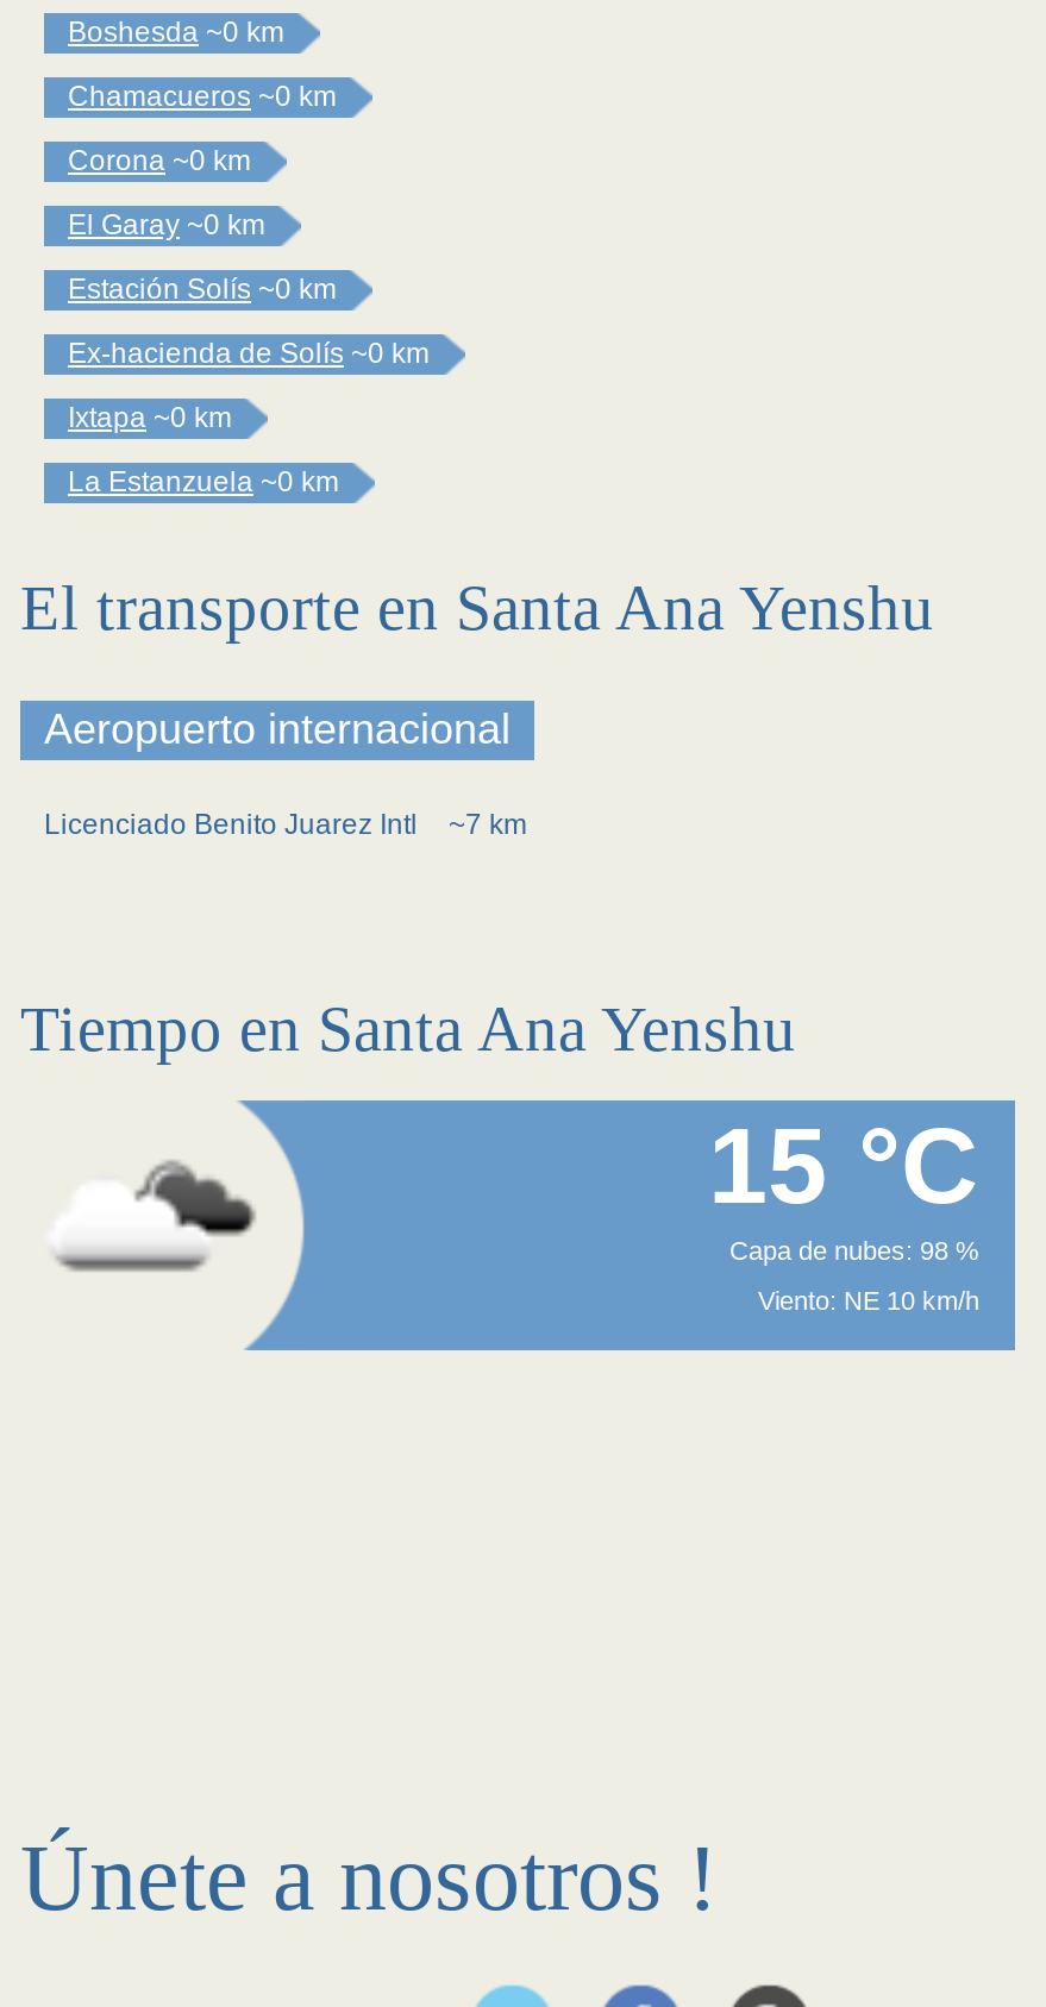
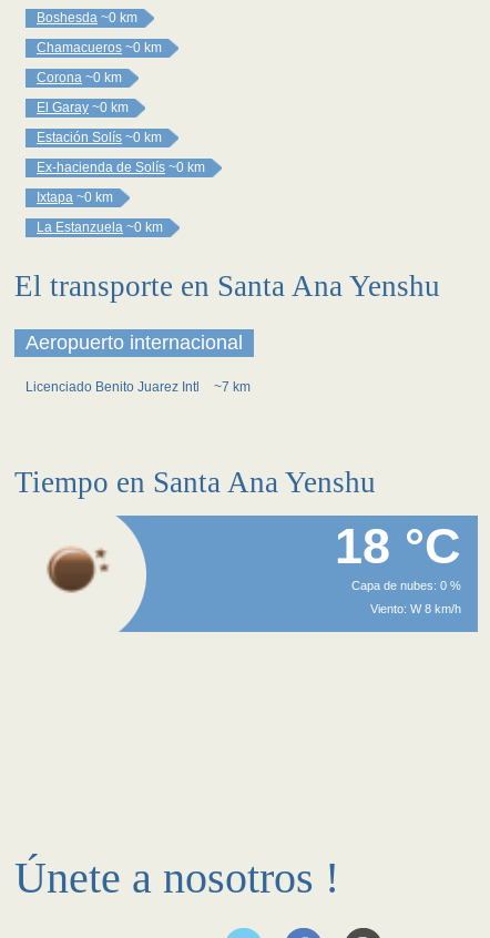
[708,1105,979,1227] 15 °C -> [335,518,461,574] 18 °C
[51,1158,258,1274] [image] -> [30,543,124,595] [image]
[729,1236,979,1265] Capa de nubes: 98 % -> [351,579,461,592] Capa de nubes: 0 %
[758,1286,979,1315] Viento: NE 10 km/h -> [370,602,461,615] Viento: W 8 km/h

